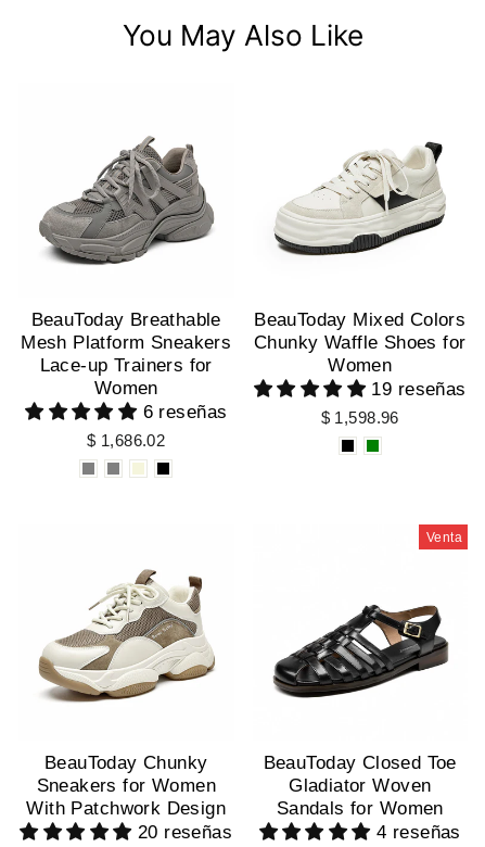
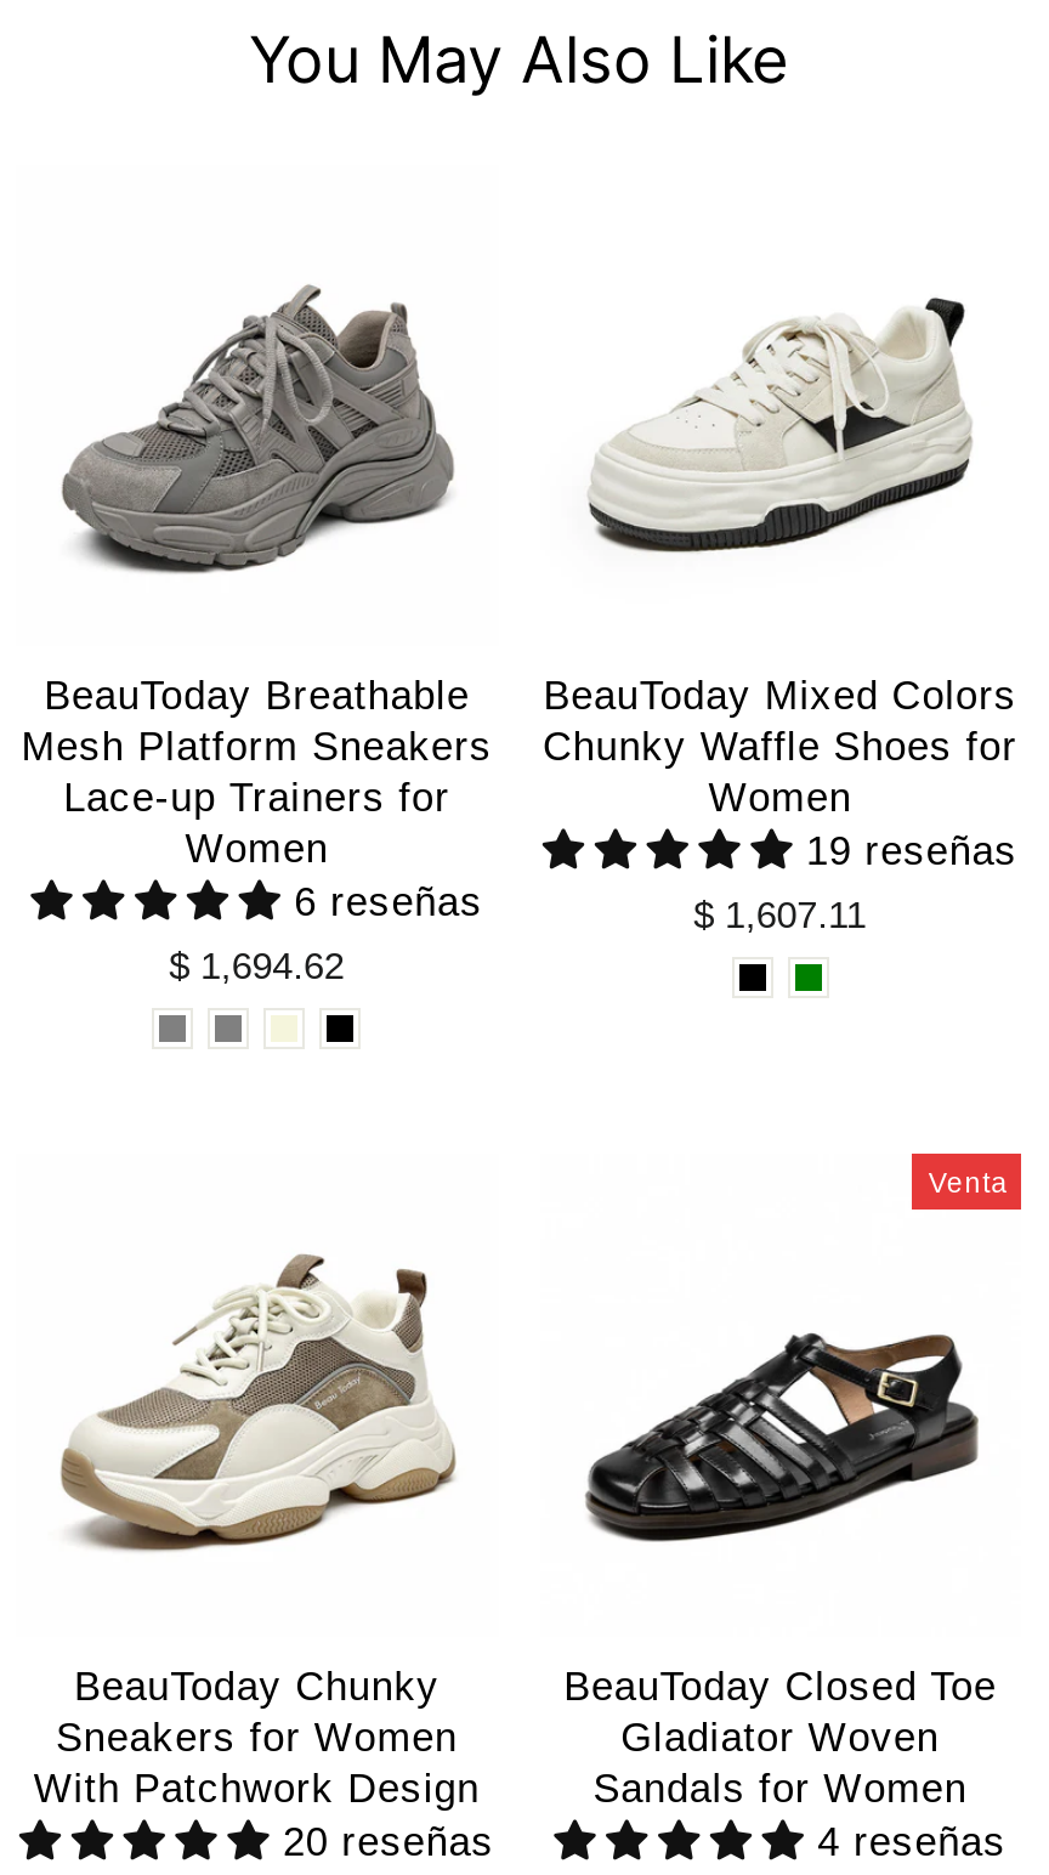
[321,408,399,427] $ 1,598.96 -> [694,894,866,935] $ 1,607.11
[87,431,165,450] $ 1,686.02 -> [169,945,344,986] $ 1,694.62

